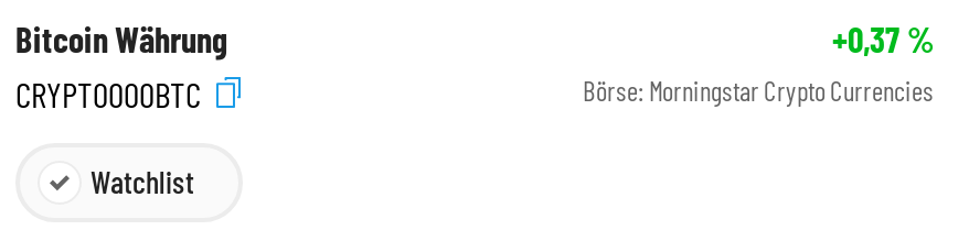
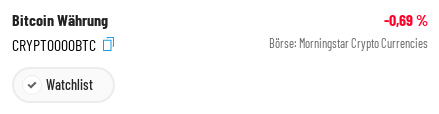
[832,18,934,59] +0,37% -> [384,10,428,29] -0,69%

